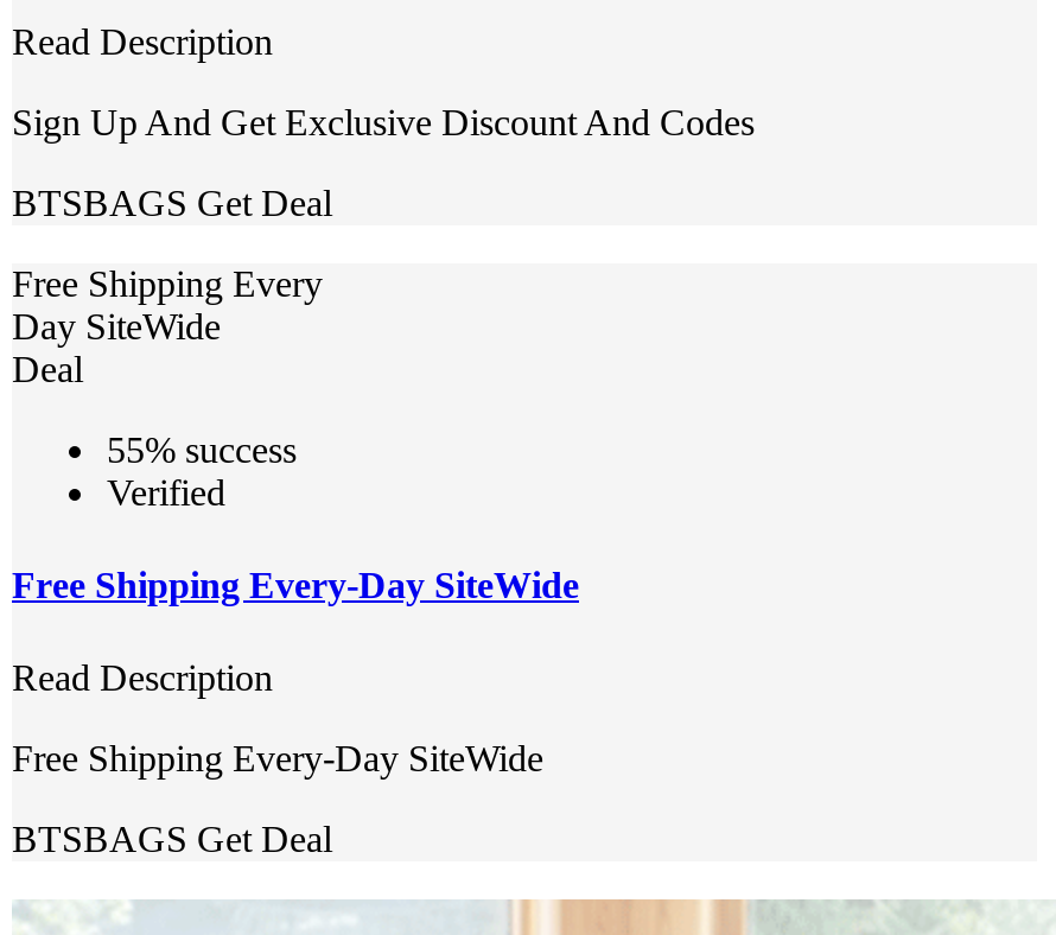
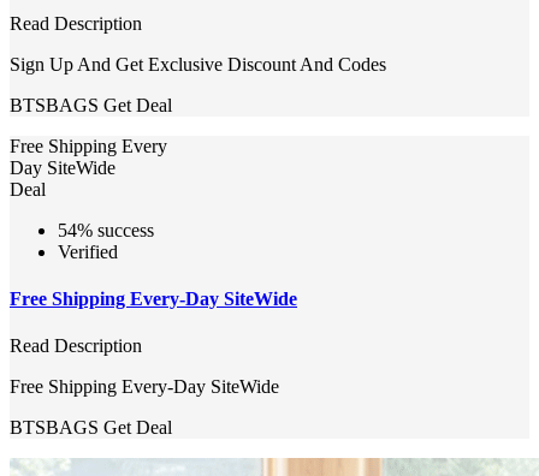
[107,429,297,469] 55% success -> [58,219,154,240] 54% success

